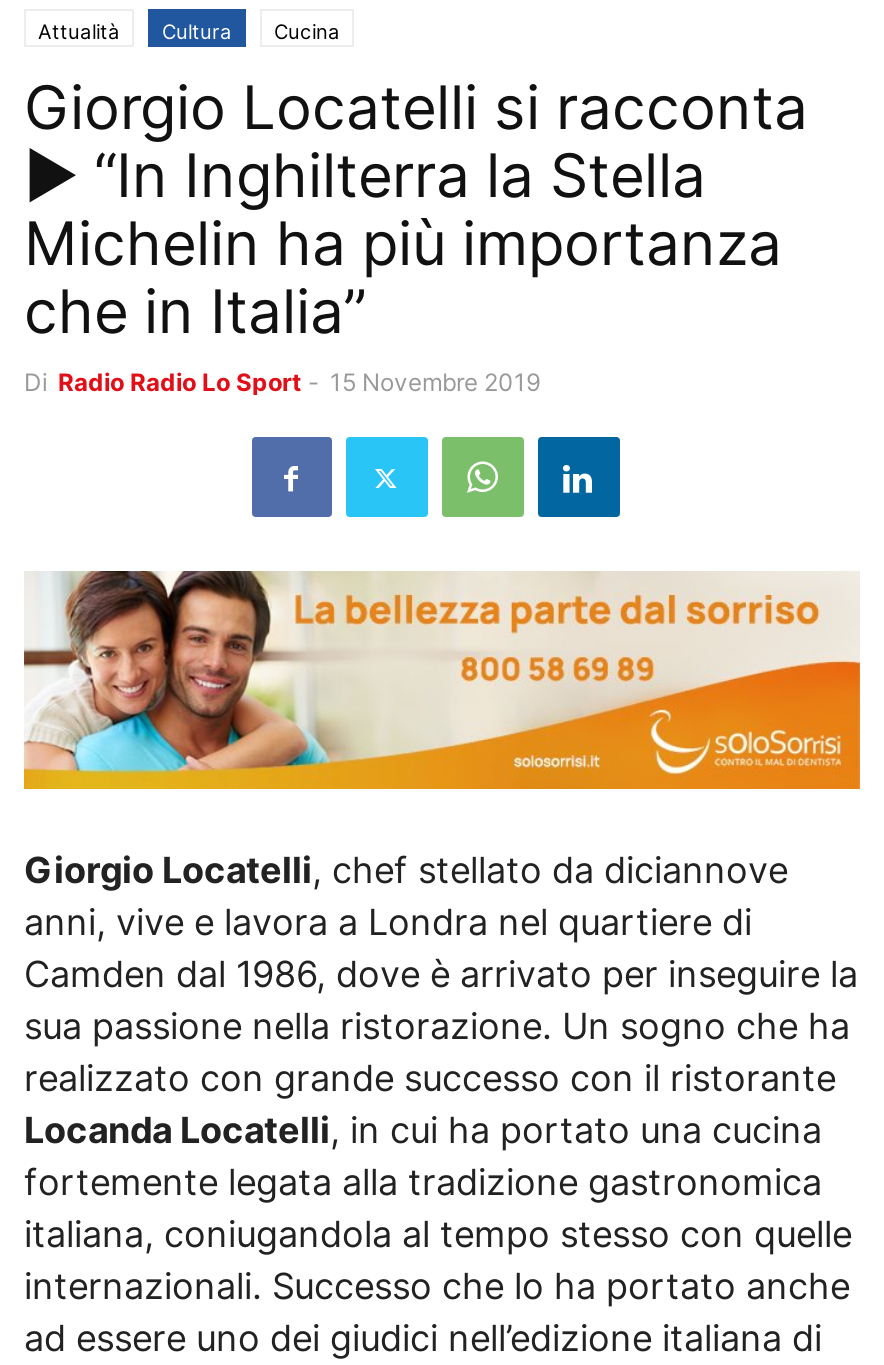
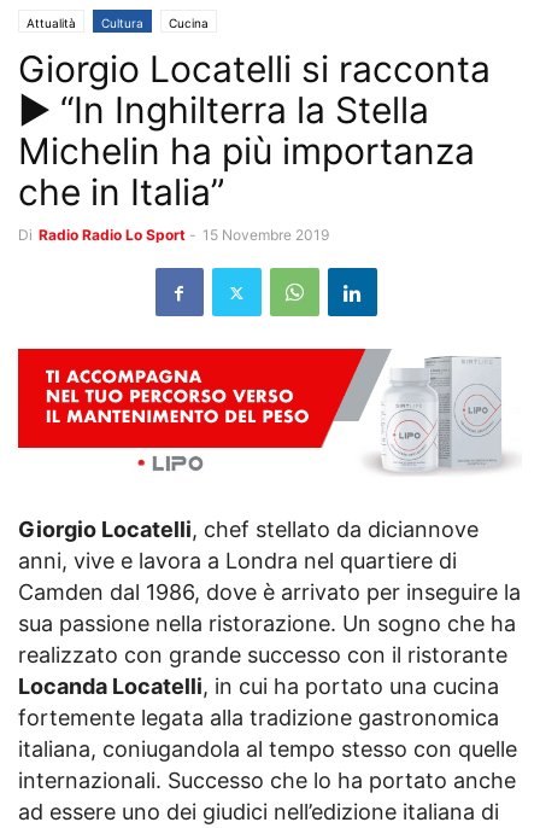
[22,569,862,791] [image] -> [17,348,522,480] [image]

